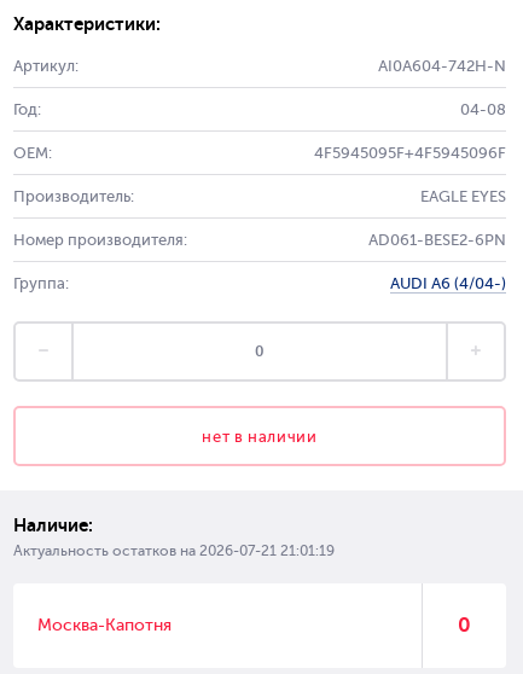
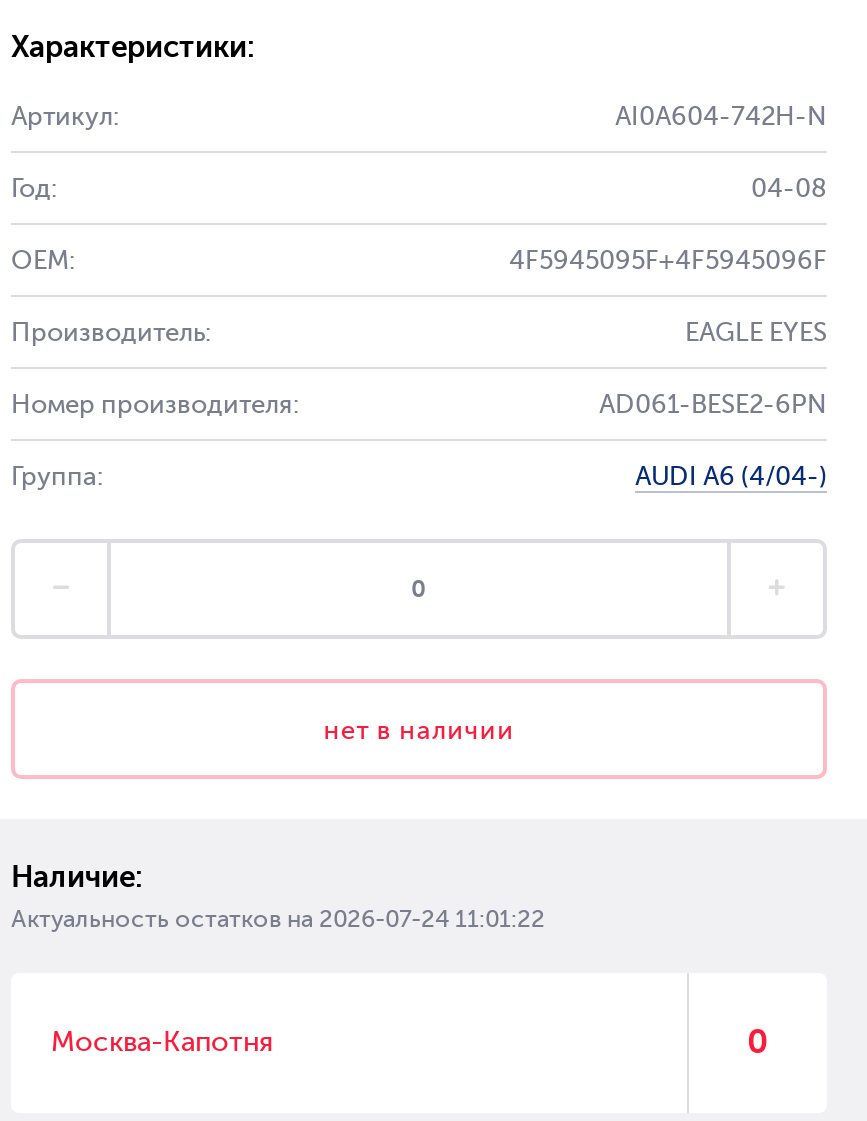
[13,542,335,559] Актуальность остатков на 2026-07-21 21:01:19 -> [11,905,545,933] Актуальность остатков на 2026-07-24 11:01:22

